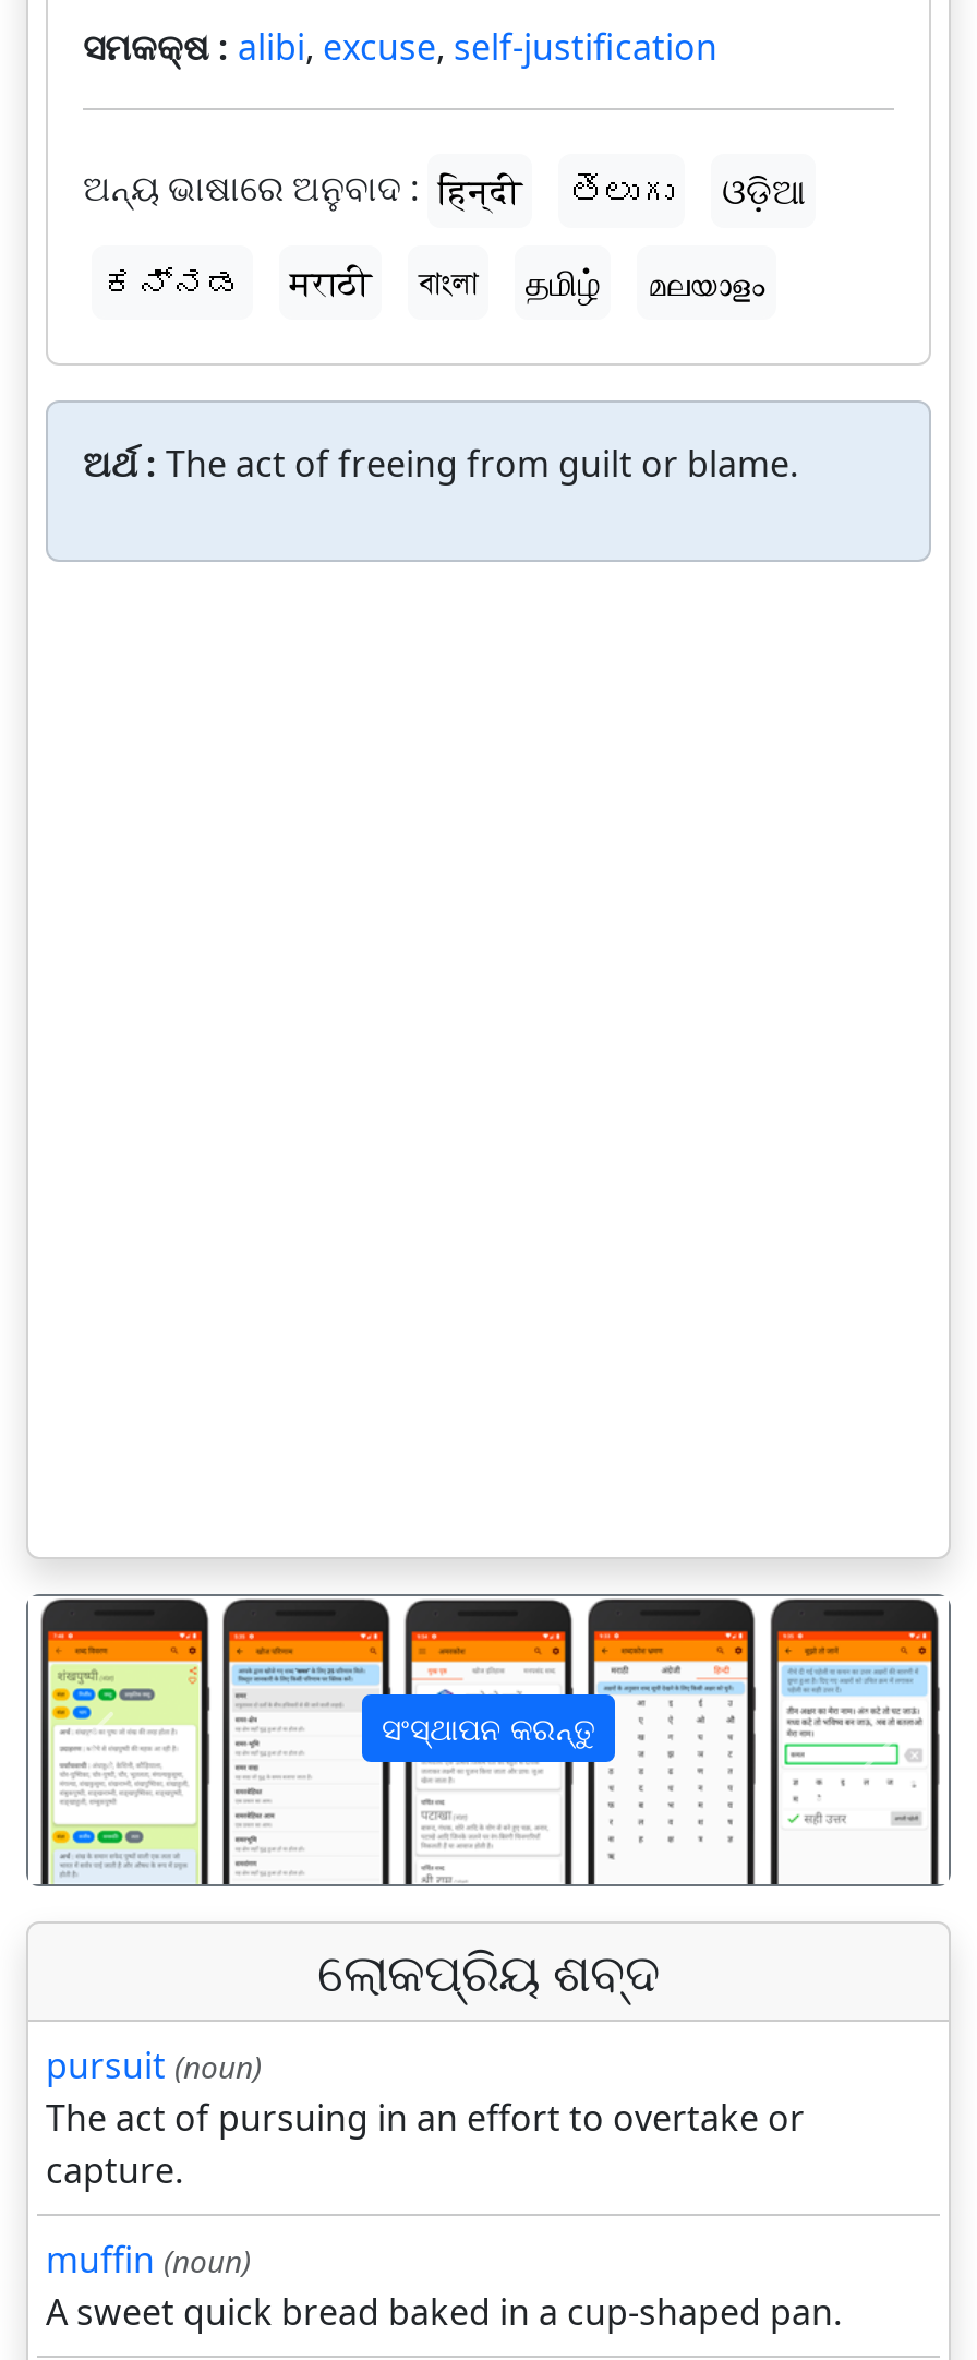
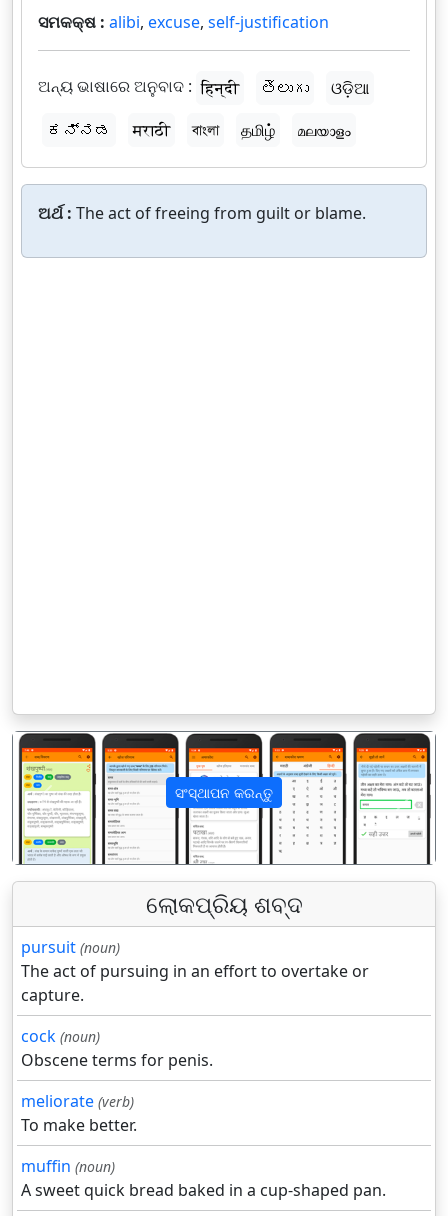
none -> [21,1025,213,1136] cock (noun) | Obscene terms for penis. | meliorate (verb) | To make better.

